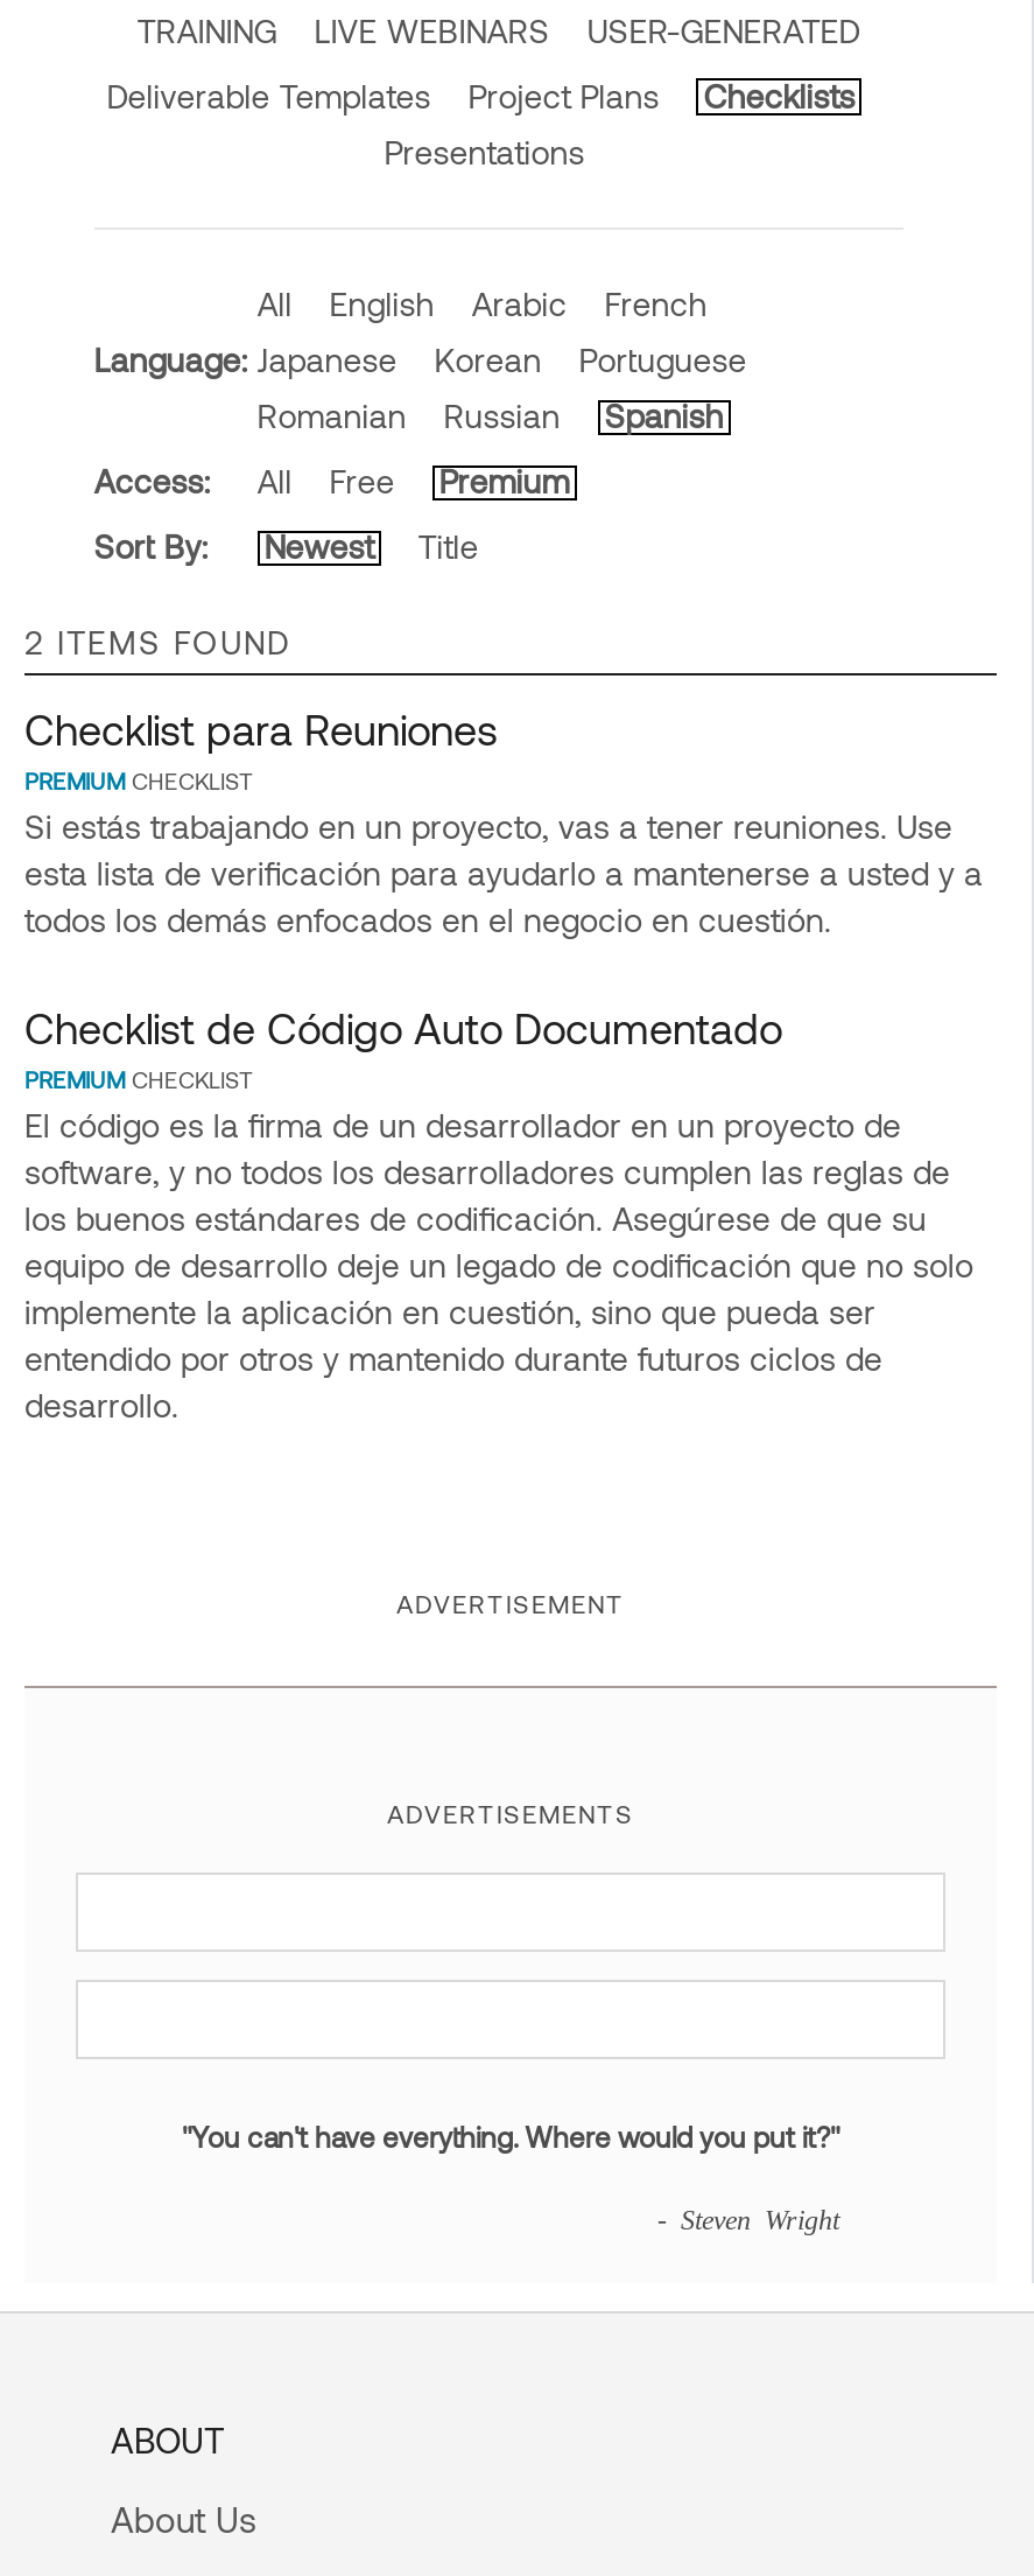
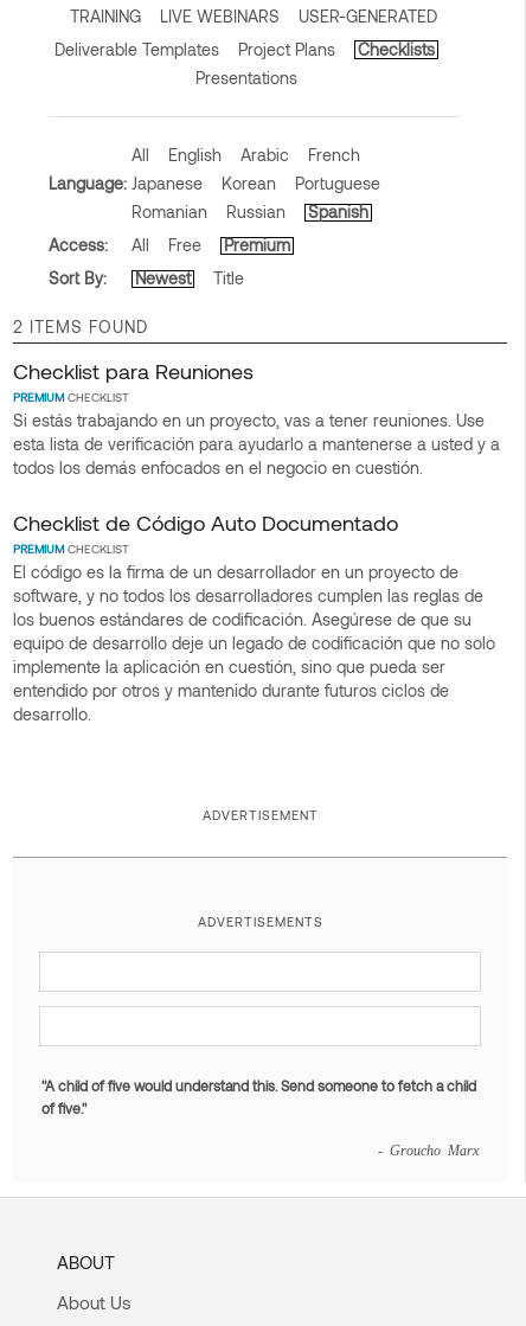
[182,2121,839,2153] "You can't have everything. Where would you put it?" -> [41,1078,476,1117] "A child of five would understand this. Send someone to fetch a child | of five."
[657,2205,839,2233] - Steven Wright -> [378,1143,479,1157] - Groucho Marx

